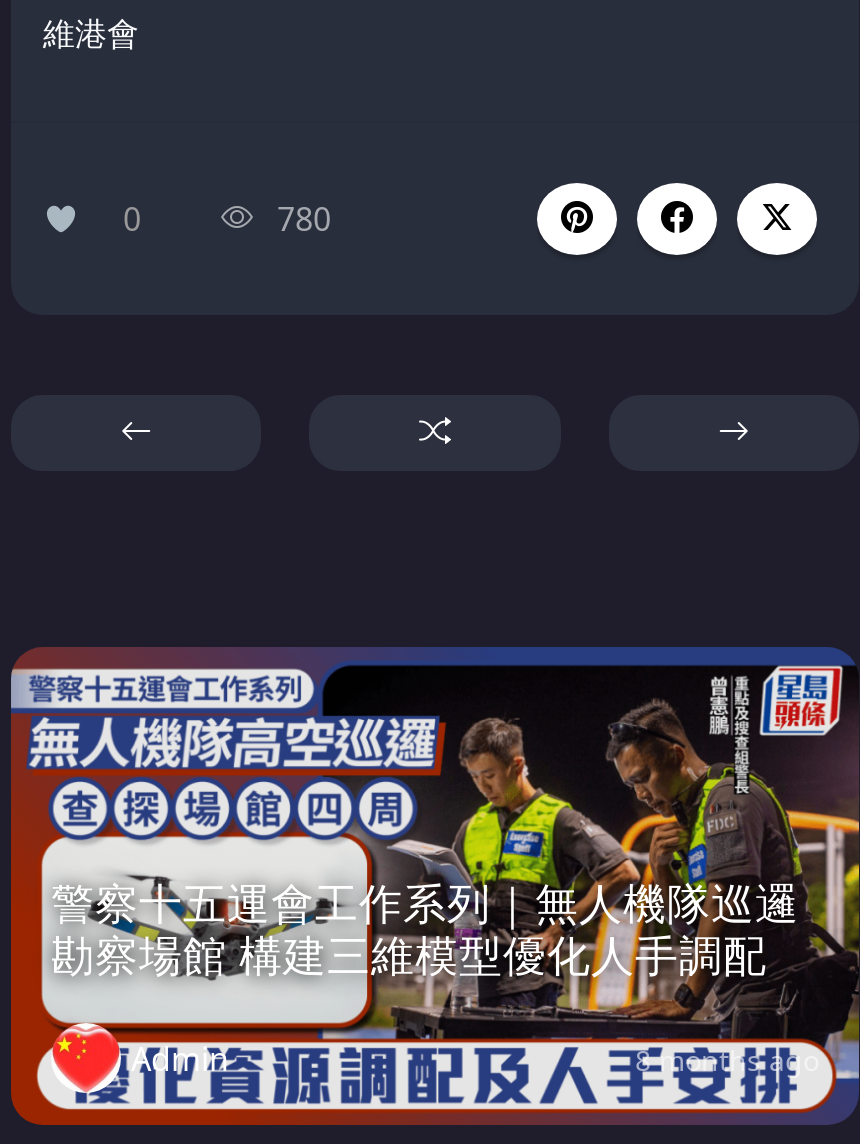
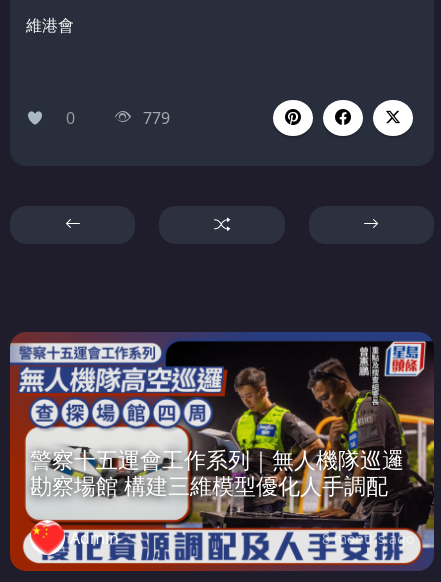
[269,197,331,241] 780 -> [139,107,170,129] 779

